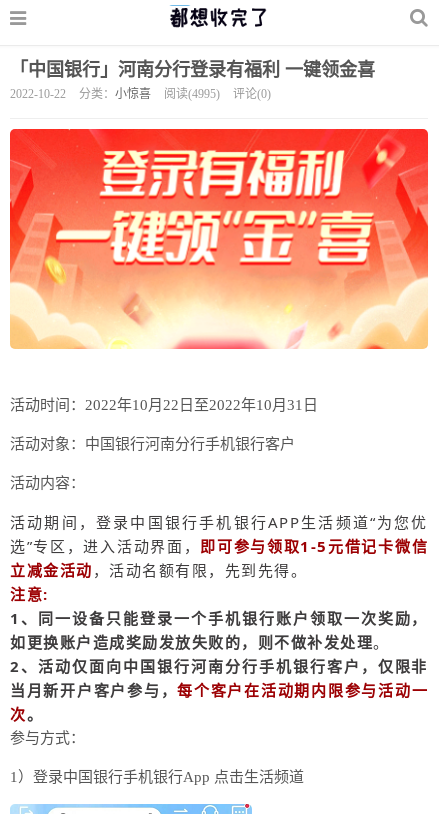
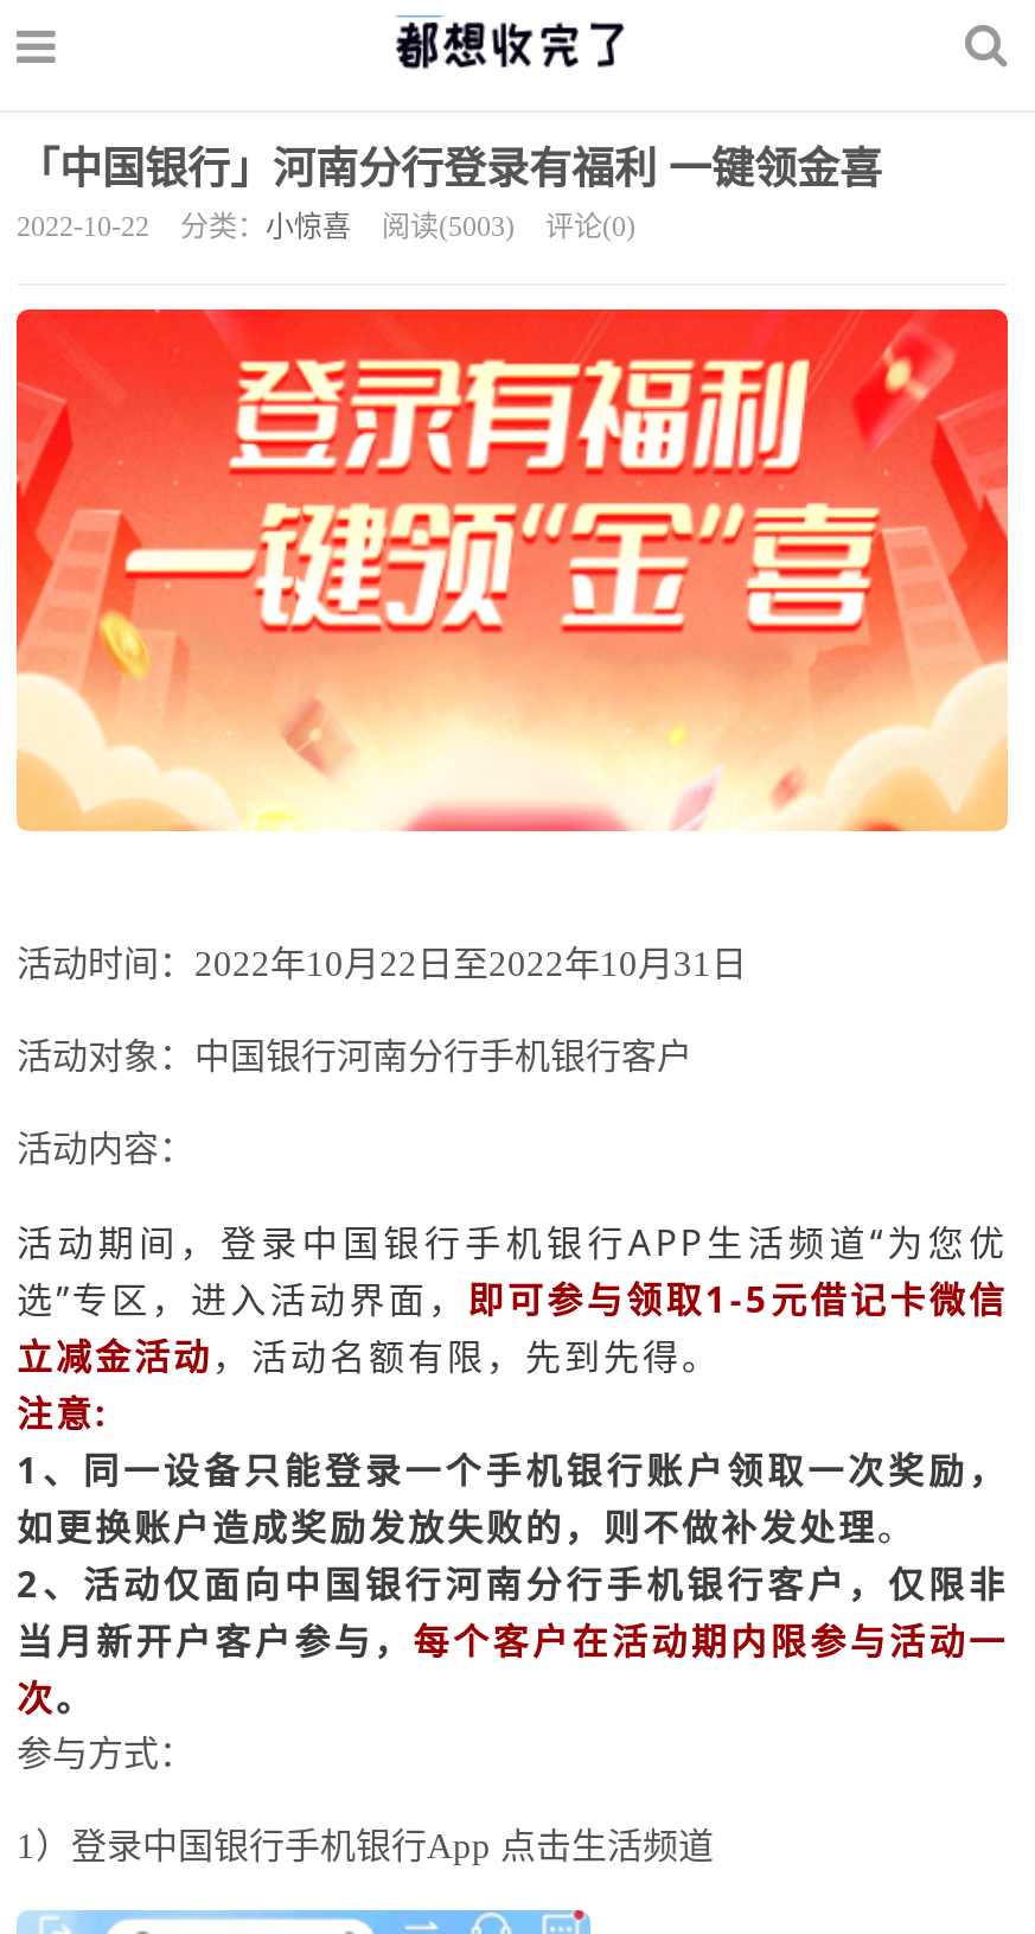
[10,87,271,101] 2022-10-22 分类：小惊喜 阅读(4995) 评论(0) -> [17,210,635,243] 2022-10-22 分类：小惊喜 阅读(5003) 评论(0)

